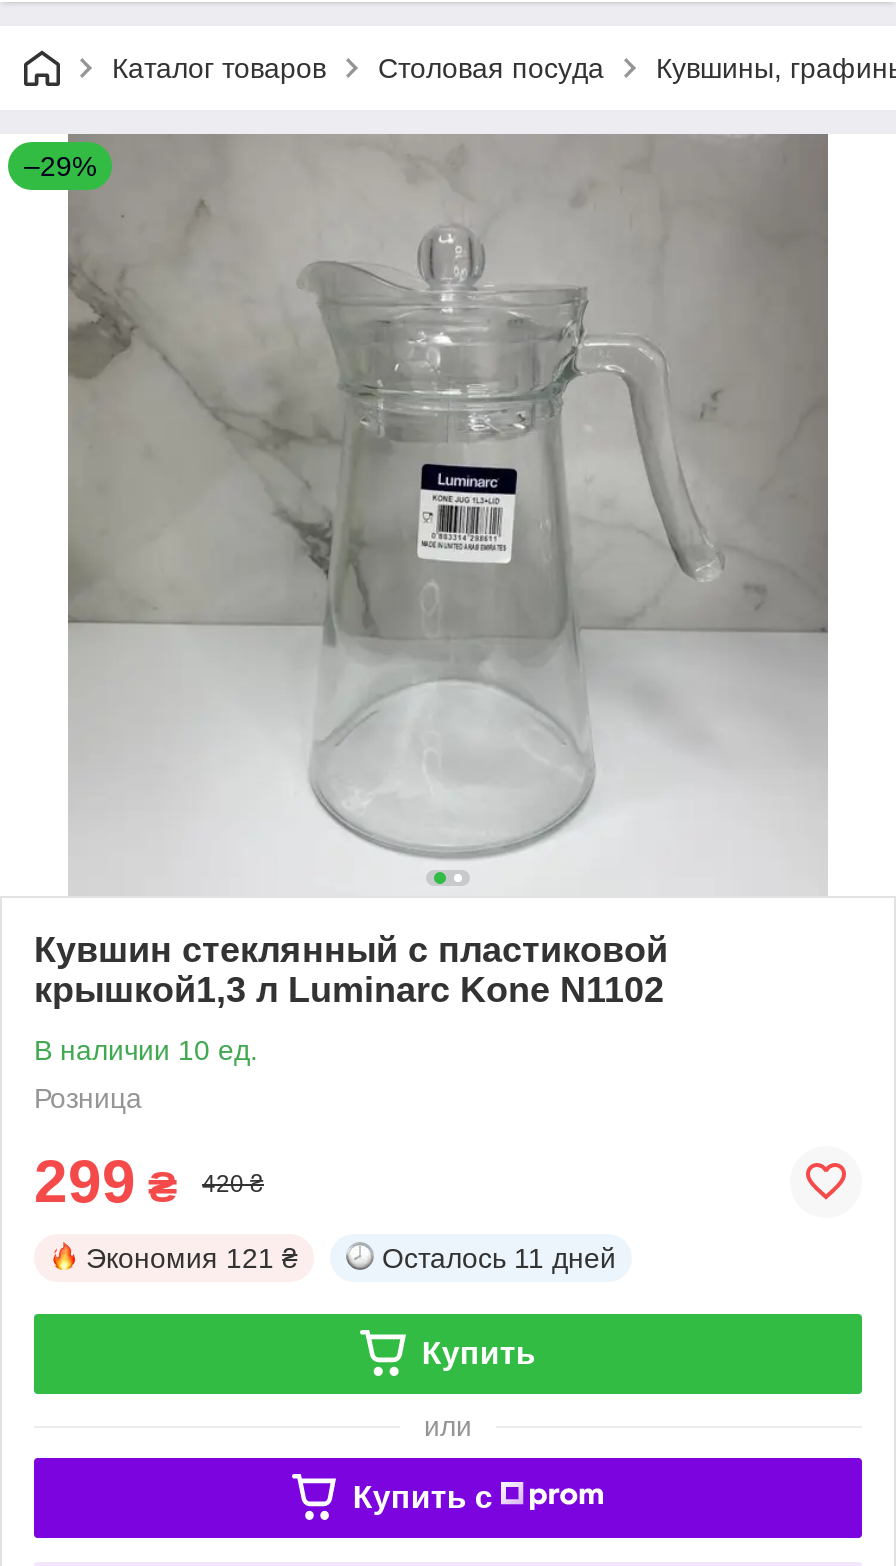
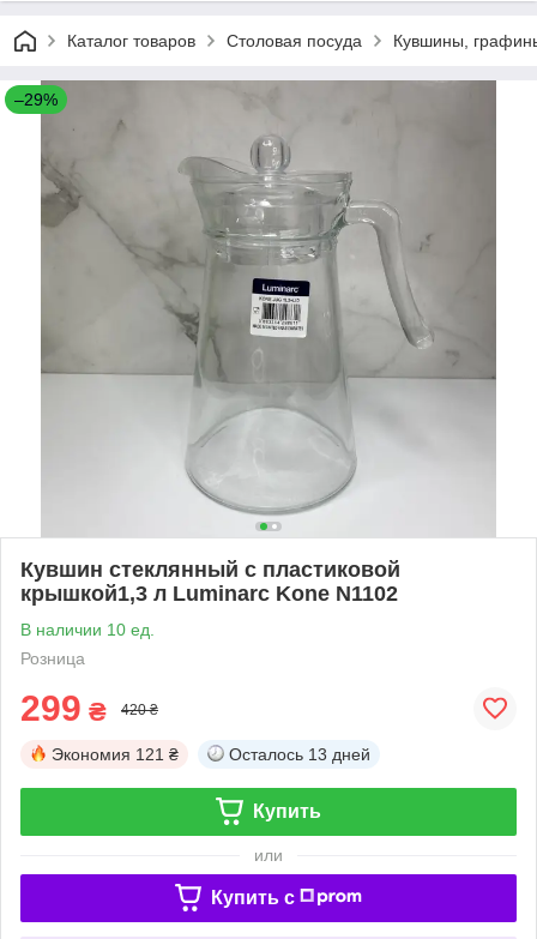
[382,1242,616,1274] Осталось 11 дней -> [229,744,370,764] Осталось 13 дней

